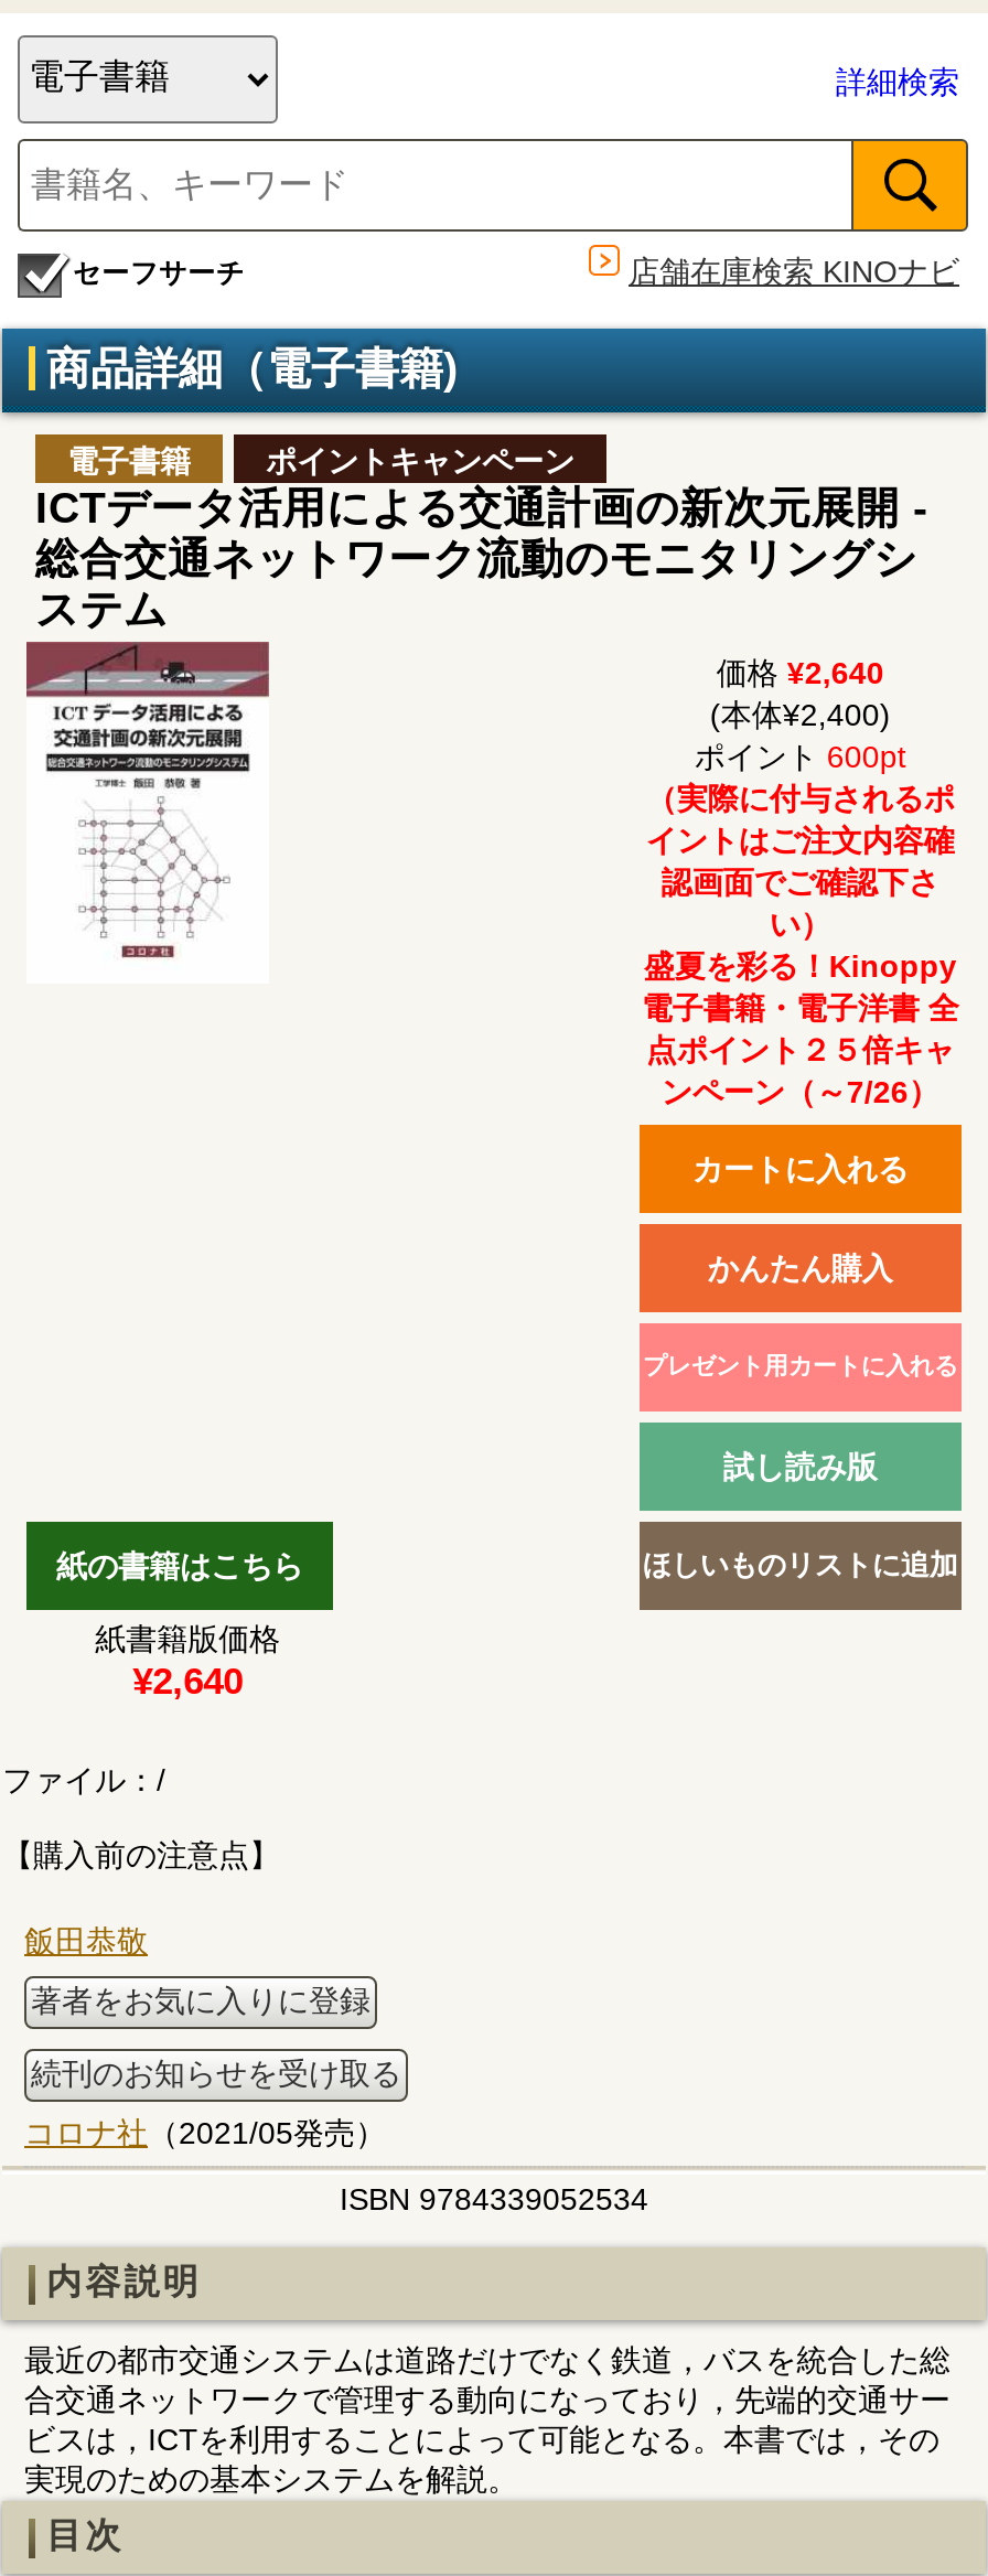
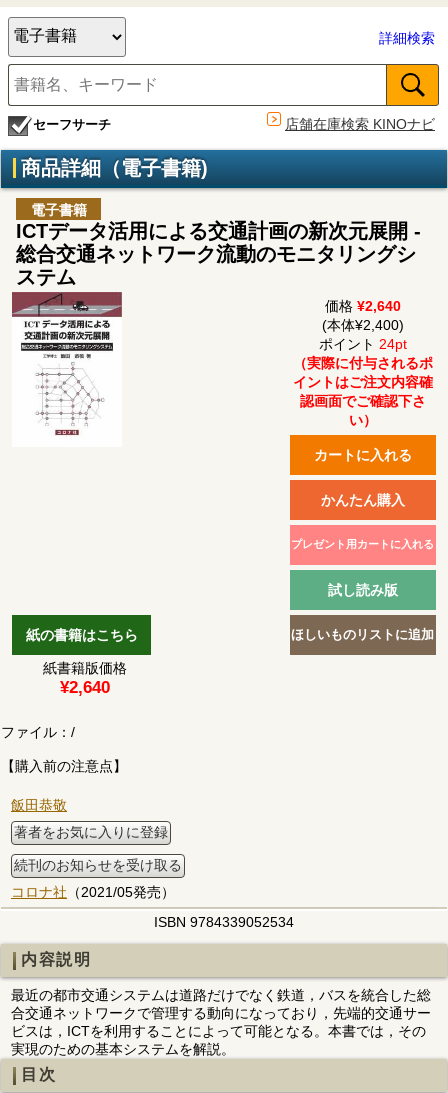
[266,444,574,479] ポイントキャンペーン -> none
[694,738,906,774] ポイント600pt -> [319,336,407,352] ポイント24pt
[641,948,959,1109] 盛夏を彩る！Kinoppy | 電子書籍・電子洋書 全 | 点ポイント２５倍キャ | ンペーン（～7/26） -> none

